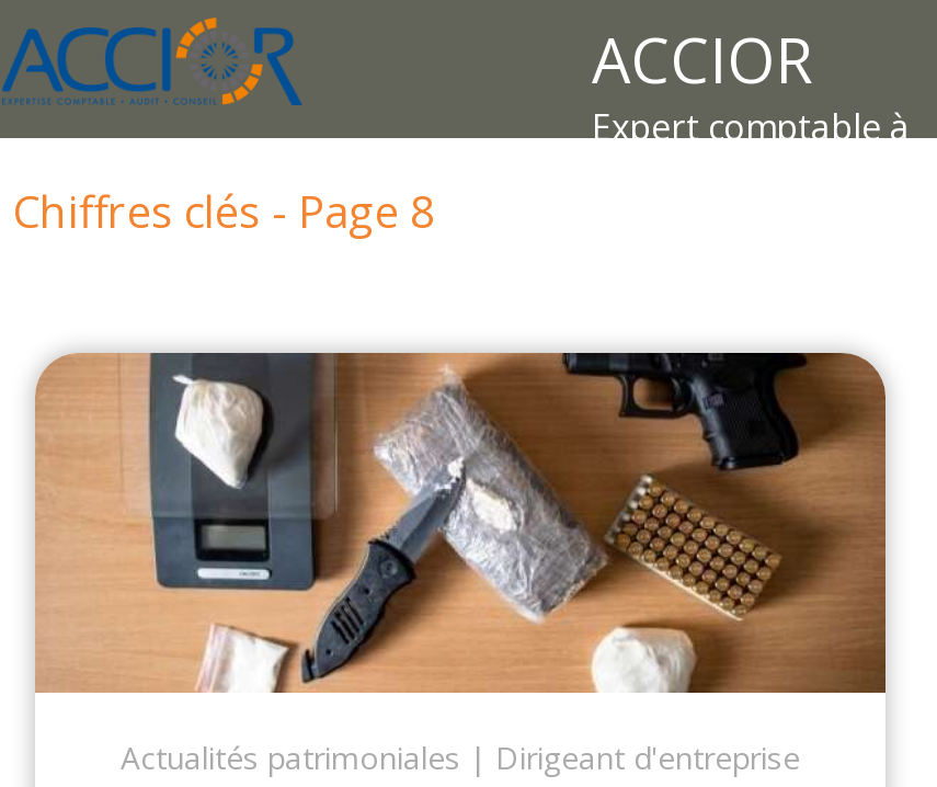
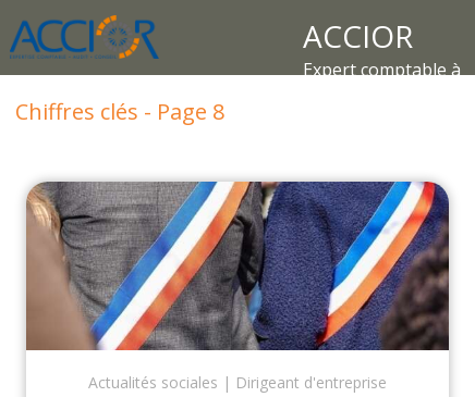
[35,351,888,779] [image] | Actualités patrimoniales -> [26,181,450,393] [image] | Actualités sociales

